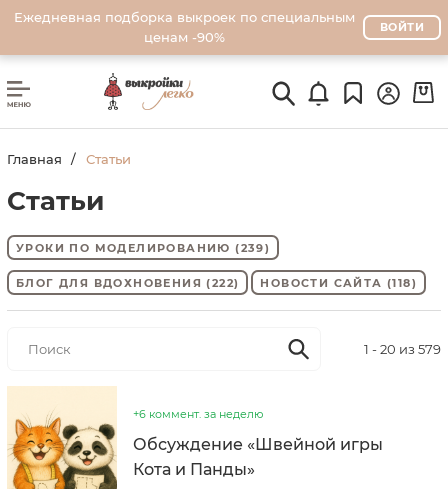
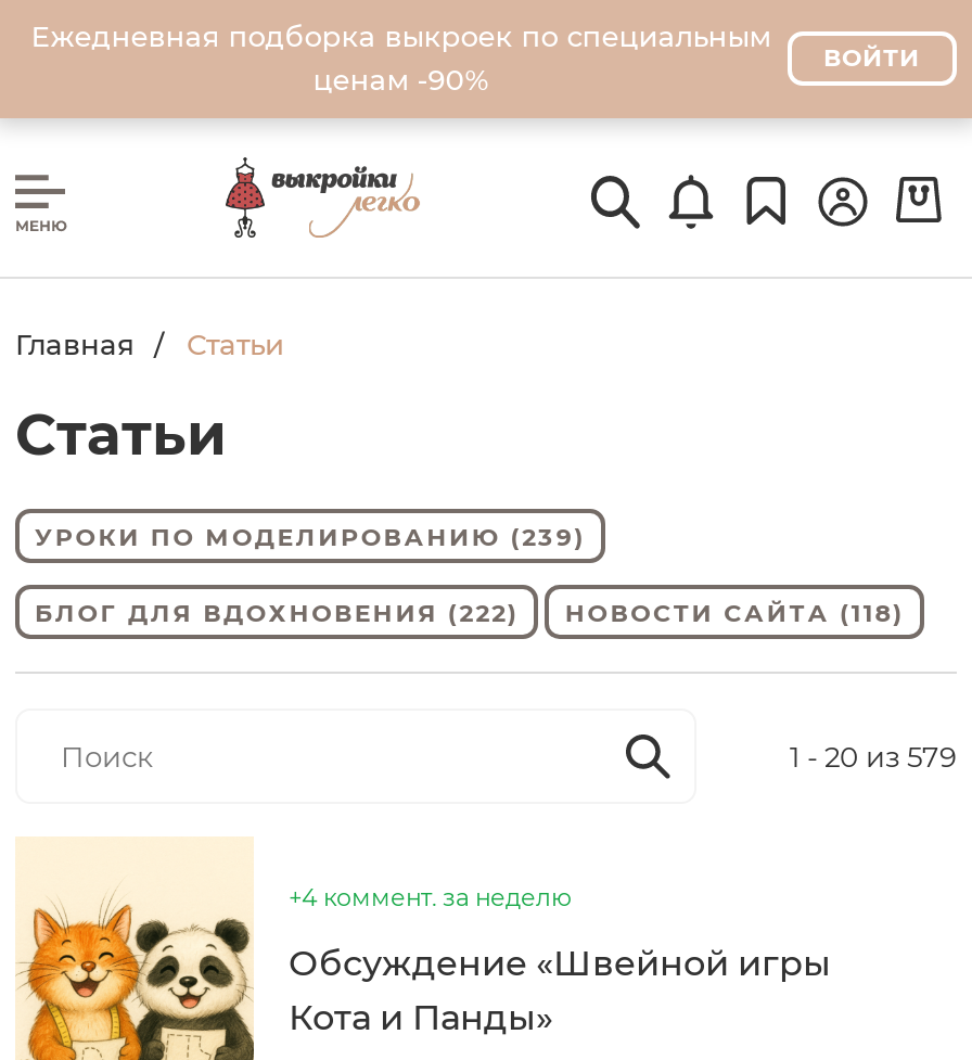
[133,407,264,421] +6 коммент. за неделю -> [289,882,573,912] +4 коммент. за неделю

